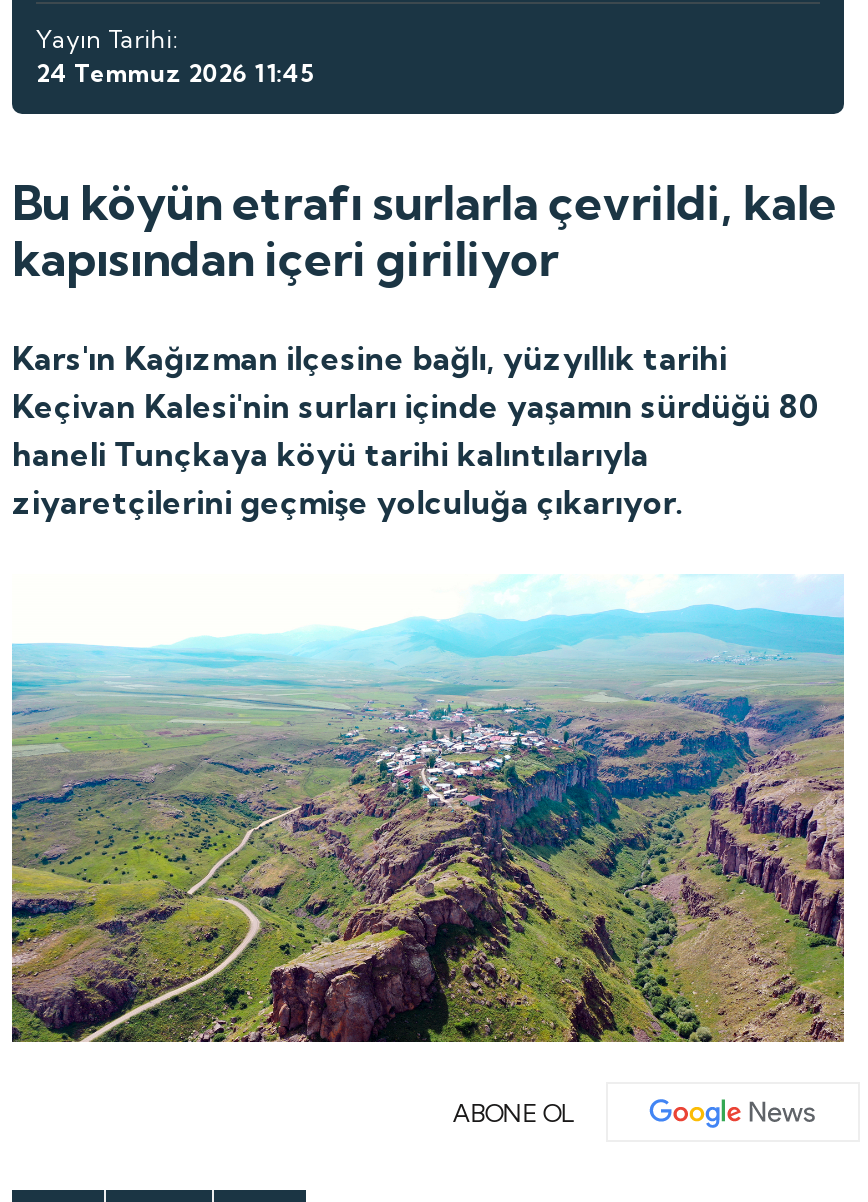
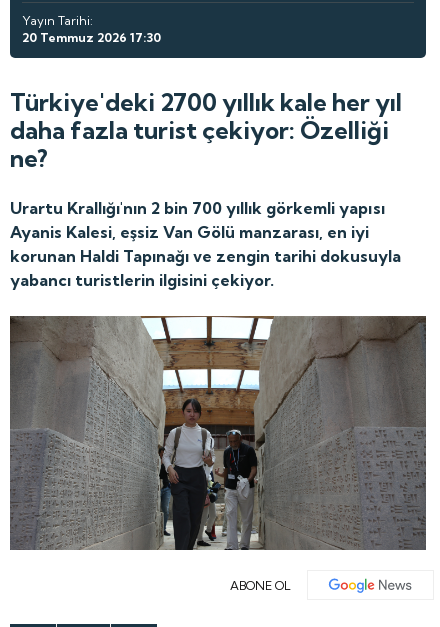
[36,59,314,89] 24 Temmuz 2026 11:45 -> [22,30,161,45] 20 Temmuz 2026 17:30
[12,173,837,289] Bu köyün etrafı surlarla çevrildi, kale | kapısından içeri giriliyor -> [10,87,402,173] Türkiye'deki 2700 yıllık kale her yıl | daha fazla turist çekiyor: Özelliği | ne?
[12,339,819,523] Kars'ın Kağızman ilçesine bağlı, yüzyıllık tarihi | Keçivan Kalesi'nin surları içinde yaşamın sürdüğü 80 | haneli Tunçkaya köyü tarihi kalıntılarıyla | ziyaretçilerini geçmişe yolculuğa çıkarıyor. -> [10,198,401,290] Urartu Krallığı'nın 2 bin 700 yıllık görkemli yapısı | Ayanis Kalesi, eşsiz Van Gölü manzarası, en iyi | korunan Haldi Tapınağı ve zengin tarihi dokusuyla | yabancı turistlerin ilgisini çekiyor.
[10,574,846,1044] [image] -> [9,315,427,551] [image]

